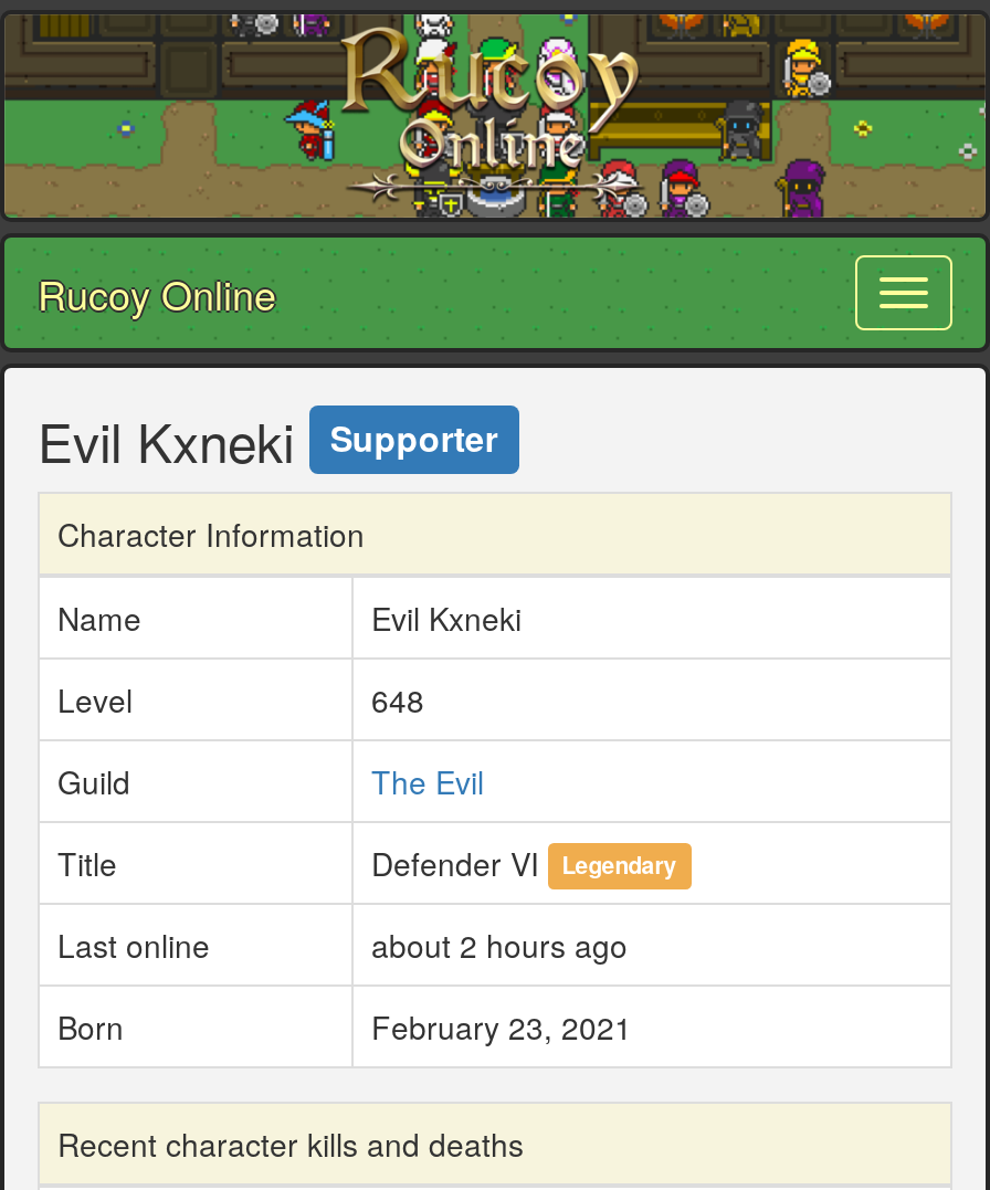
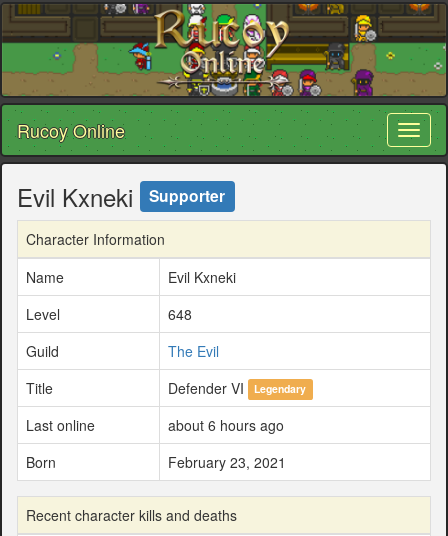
[371,922,628,966] about 2 hours ago -> [168,414,284,434] about 6 hours ago

